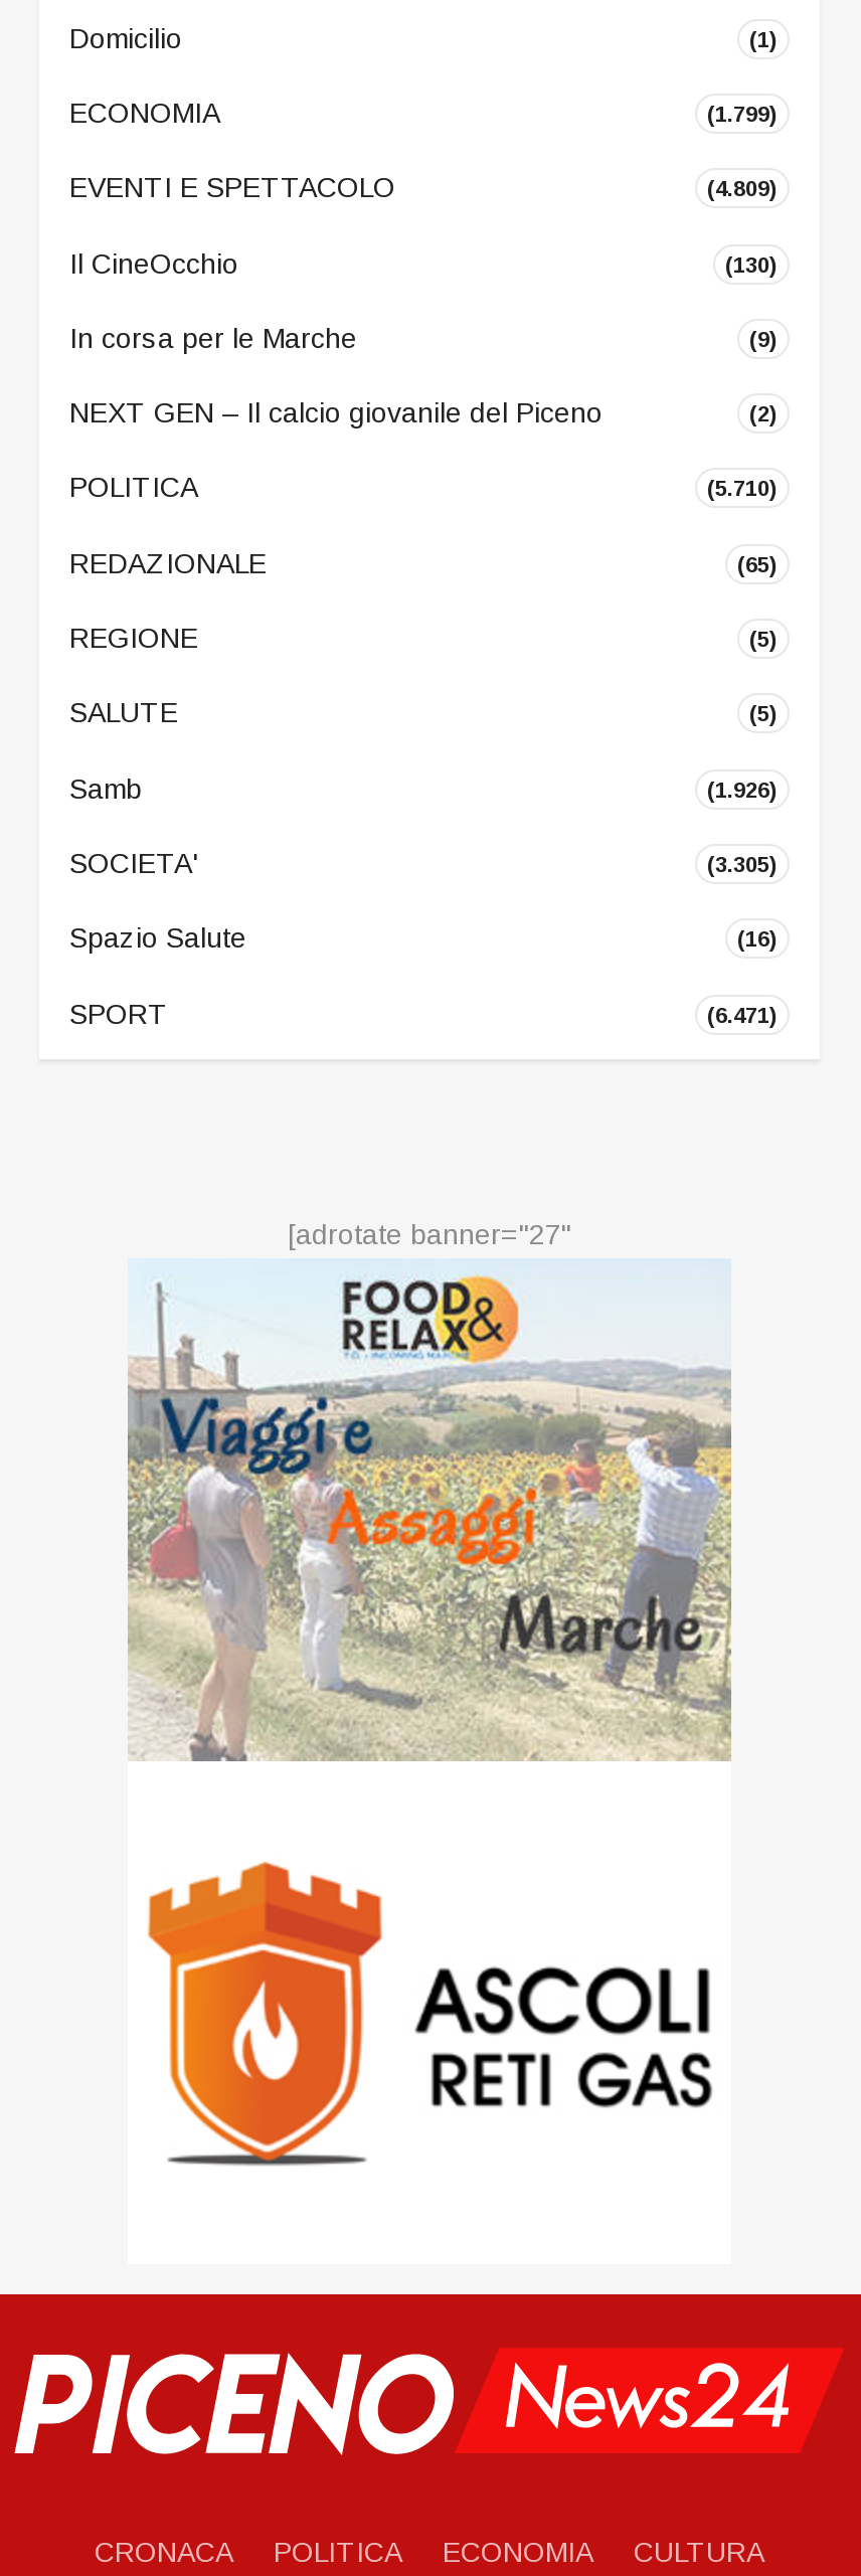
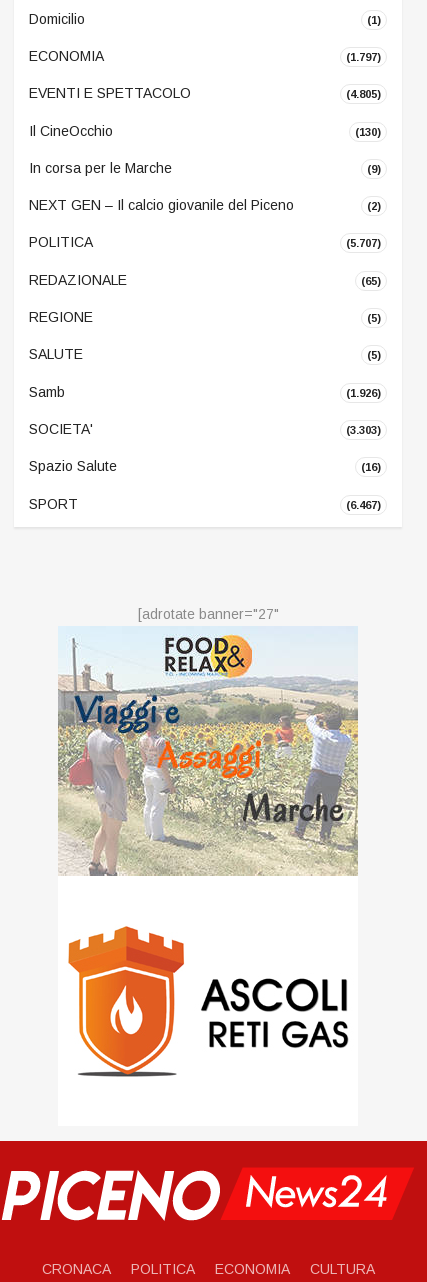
[707,102,778,126] (1.799) -> [346,51,381,63] (1.797)
[707,177,778,201] (4.809) -> [346,88,381,100] (4.805)
[707,477,778,501] (5.710) -> [346,237,381,249] (5.707)
[707,852,778,876] (3.305) -> [346,424,381,436] (3.303)
[707,1002,778,1026] (6.471) -> [346,499,381,511] (6.467)

